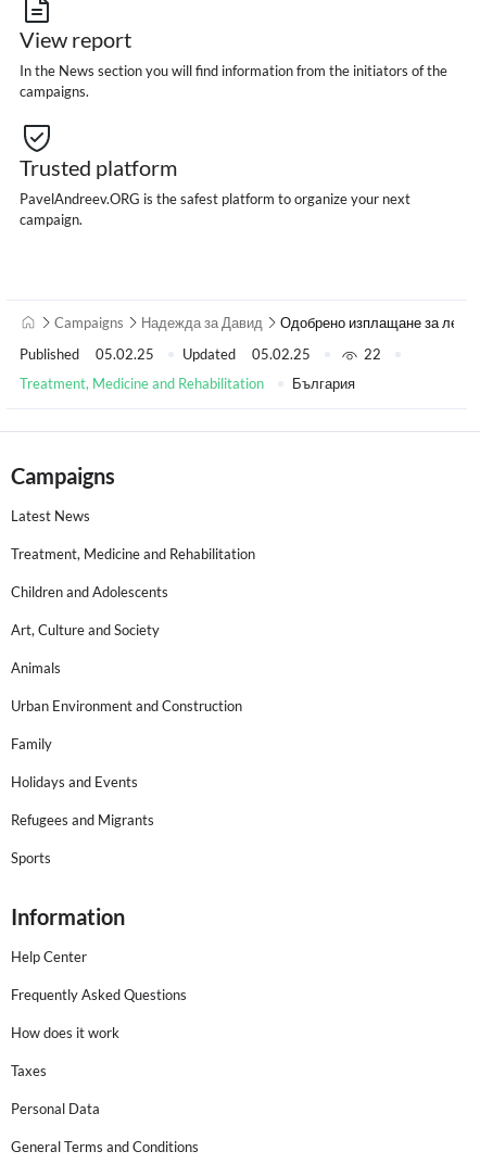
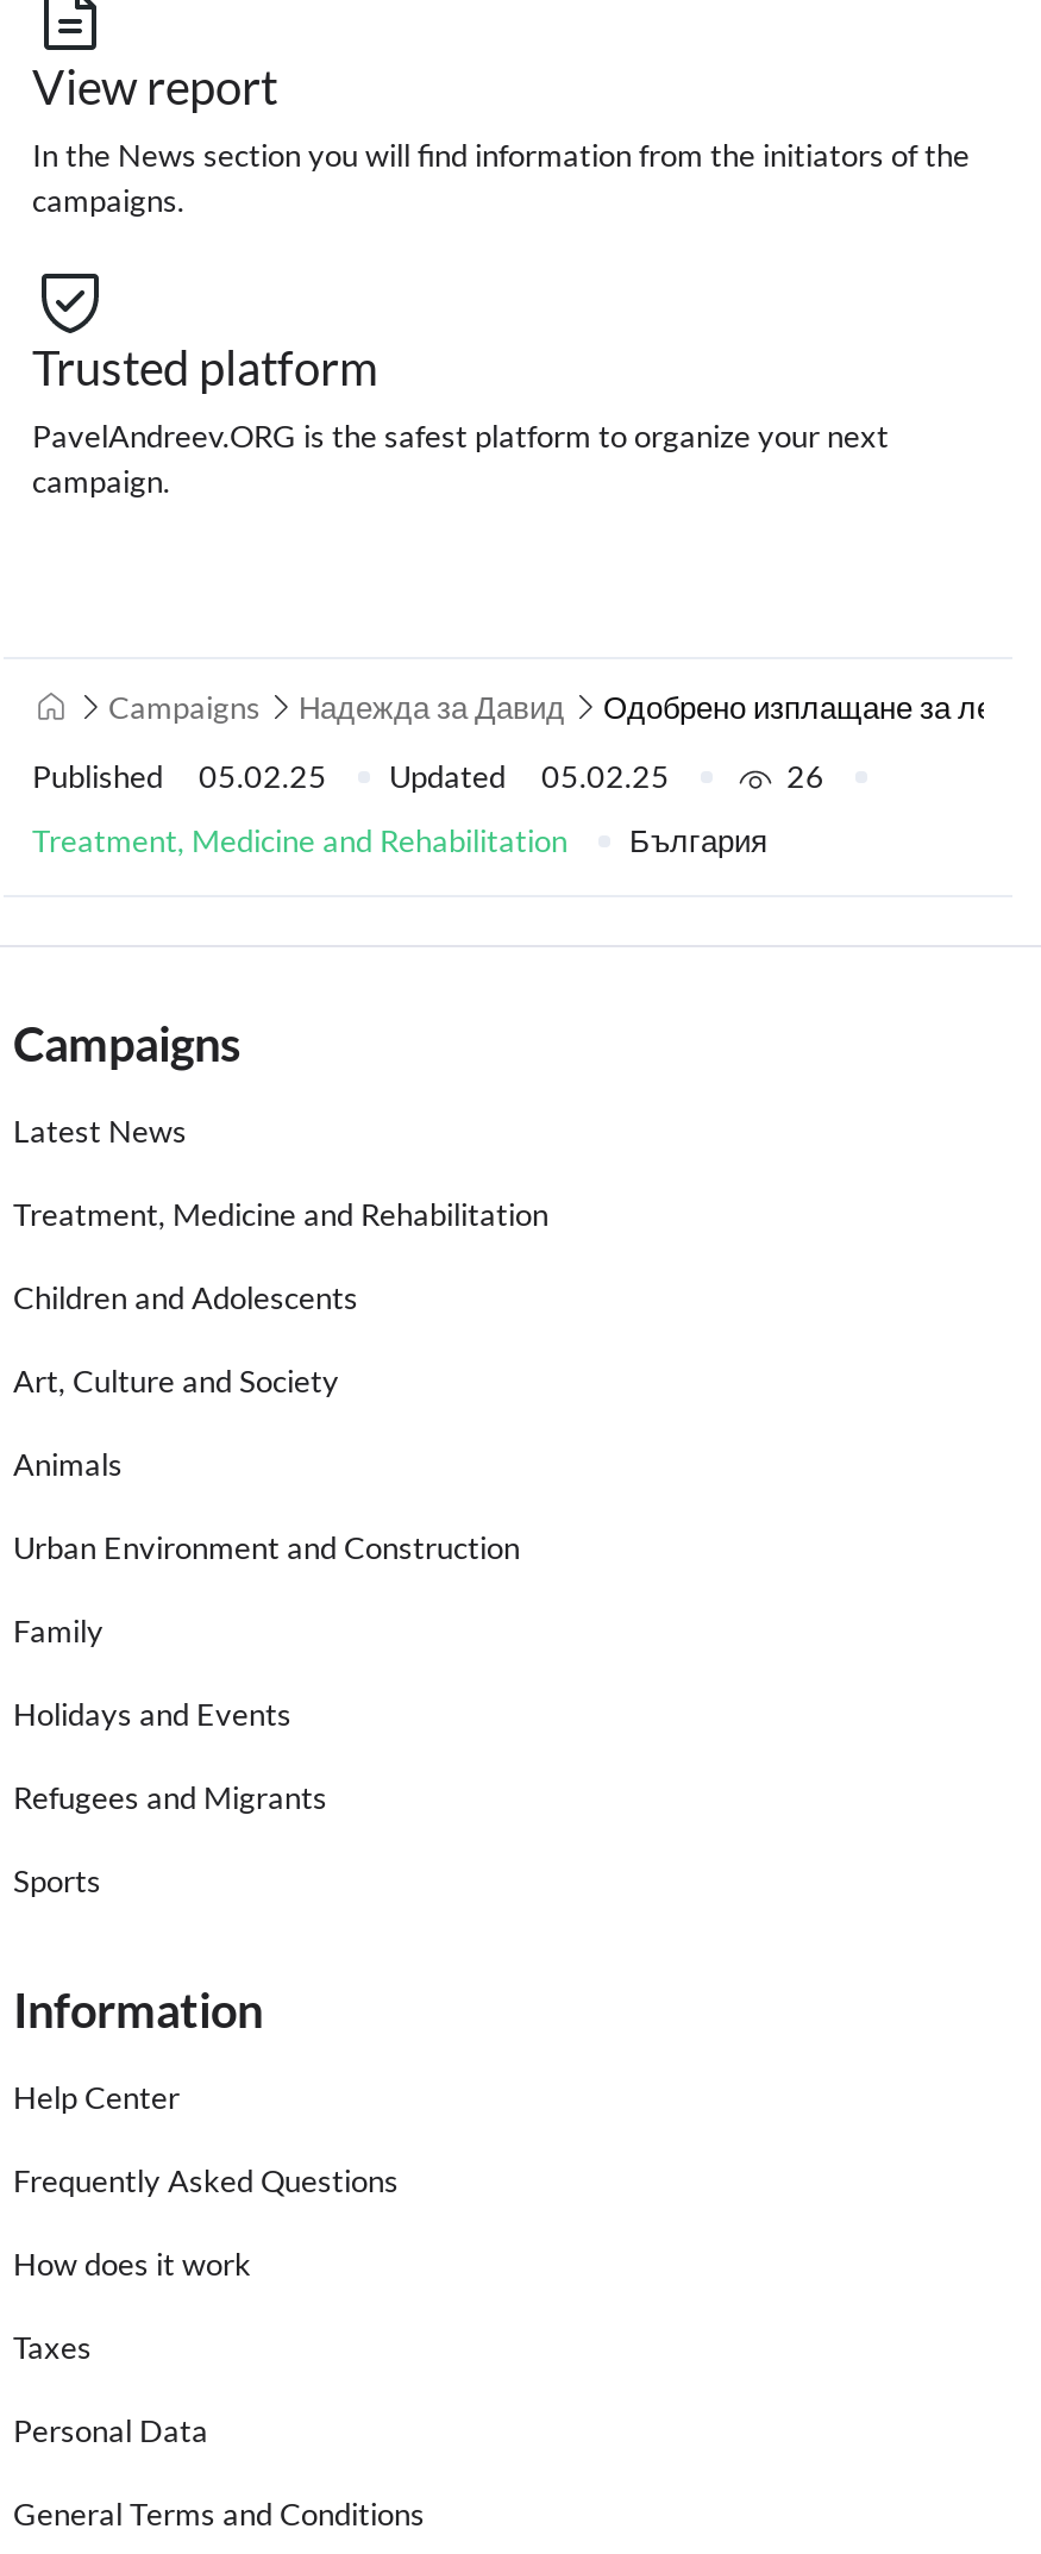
[364,345,381,362] 22 -> [786,756,824,795] 26

